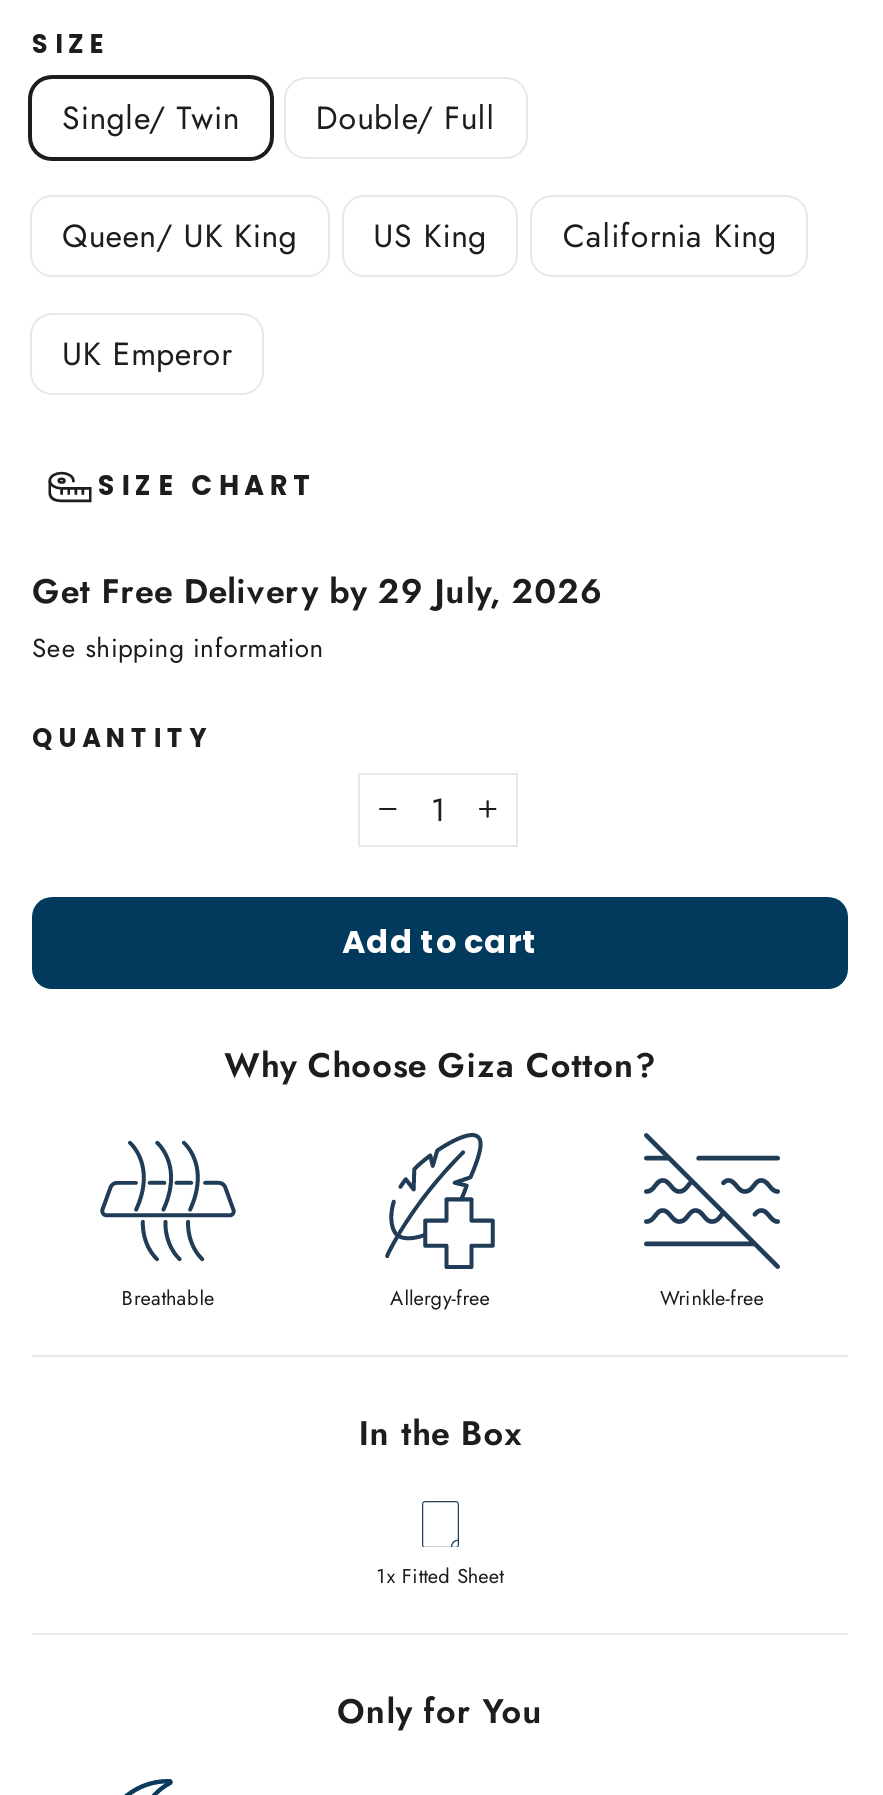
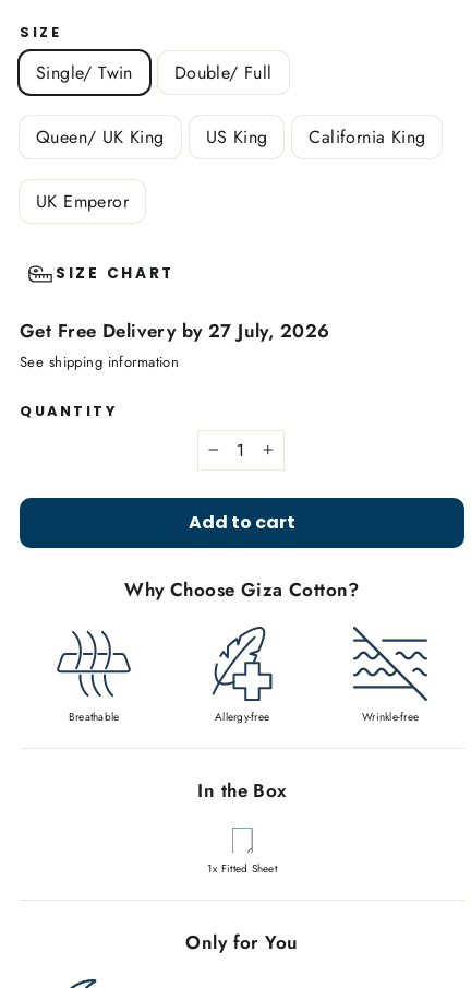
[32,566,603,614] Get Free Delivery by 29 July, 2026 -> [20,317,330,343] Get Free Delivery by 27 July, 2026

